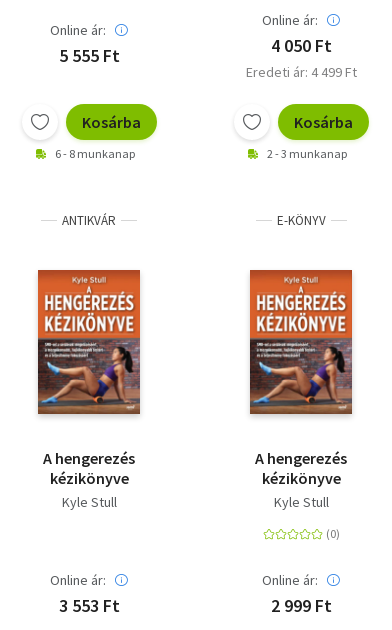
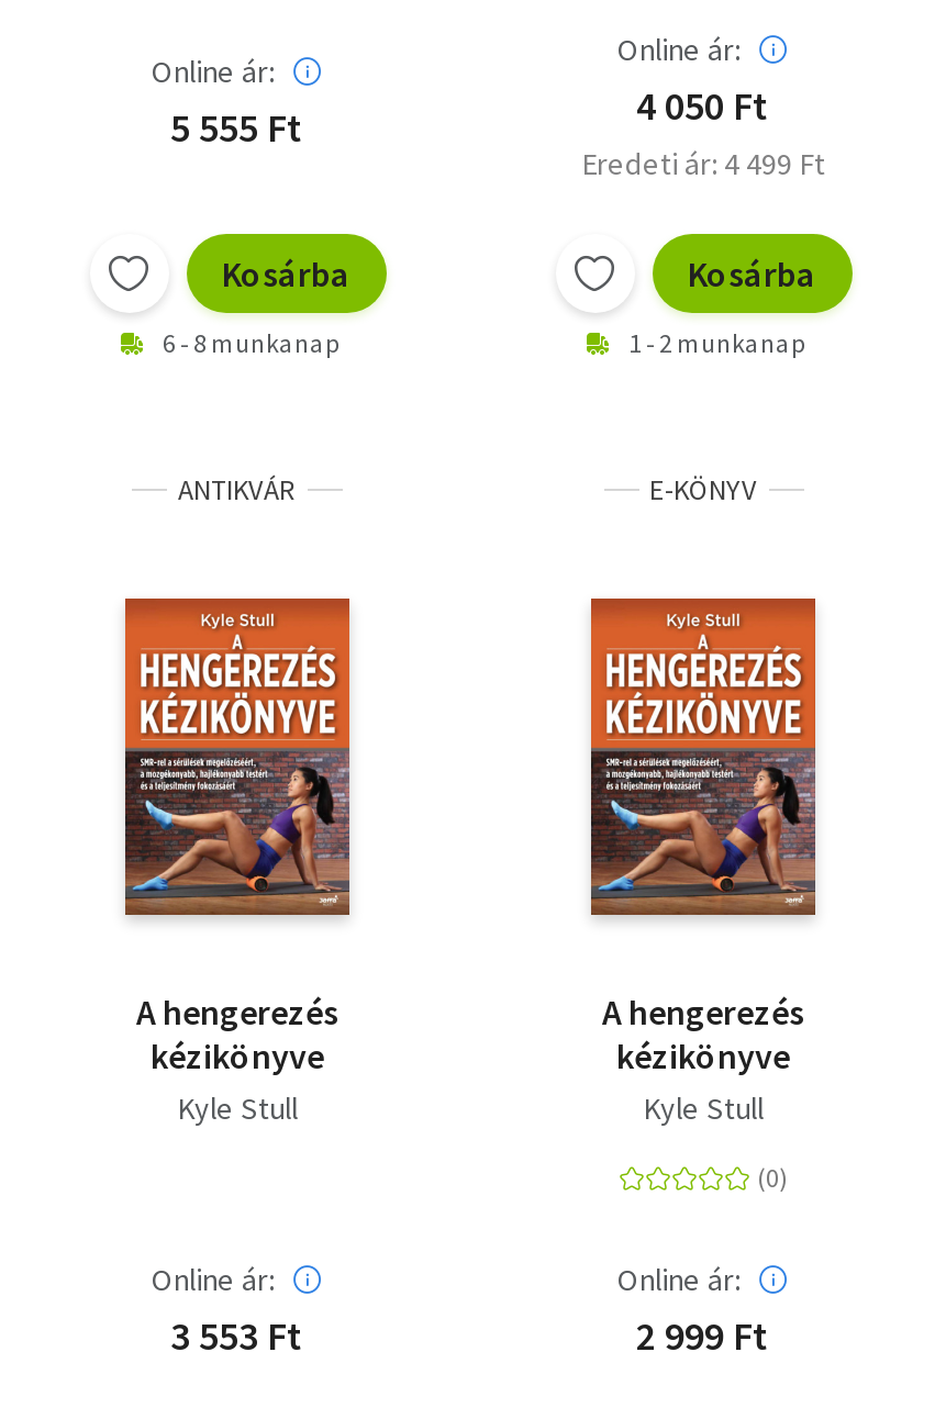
[267,146,347,161] 2 - 3 munkanap -> [628,326,804,359] 1 - 2 munkanap

